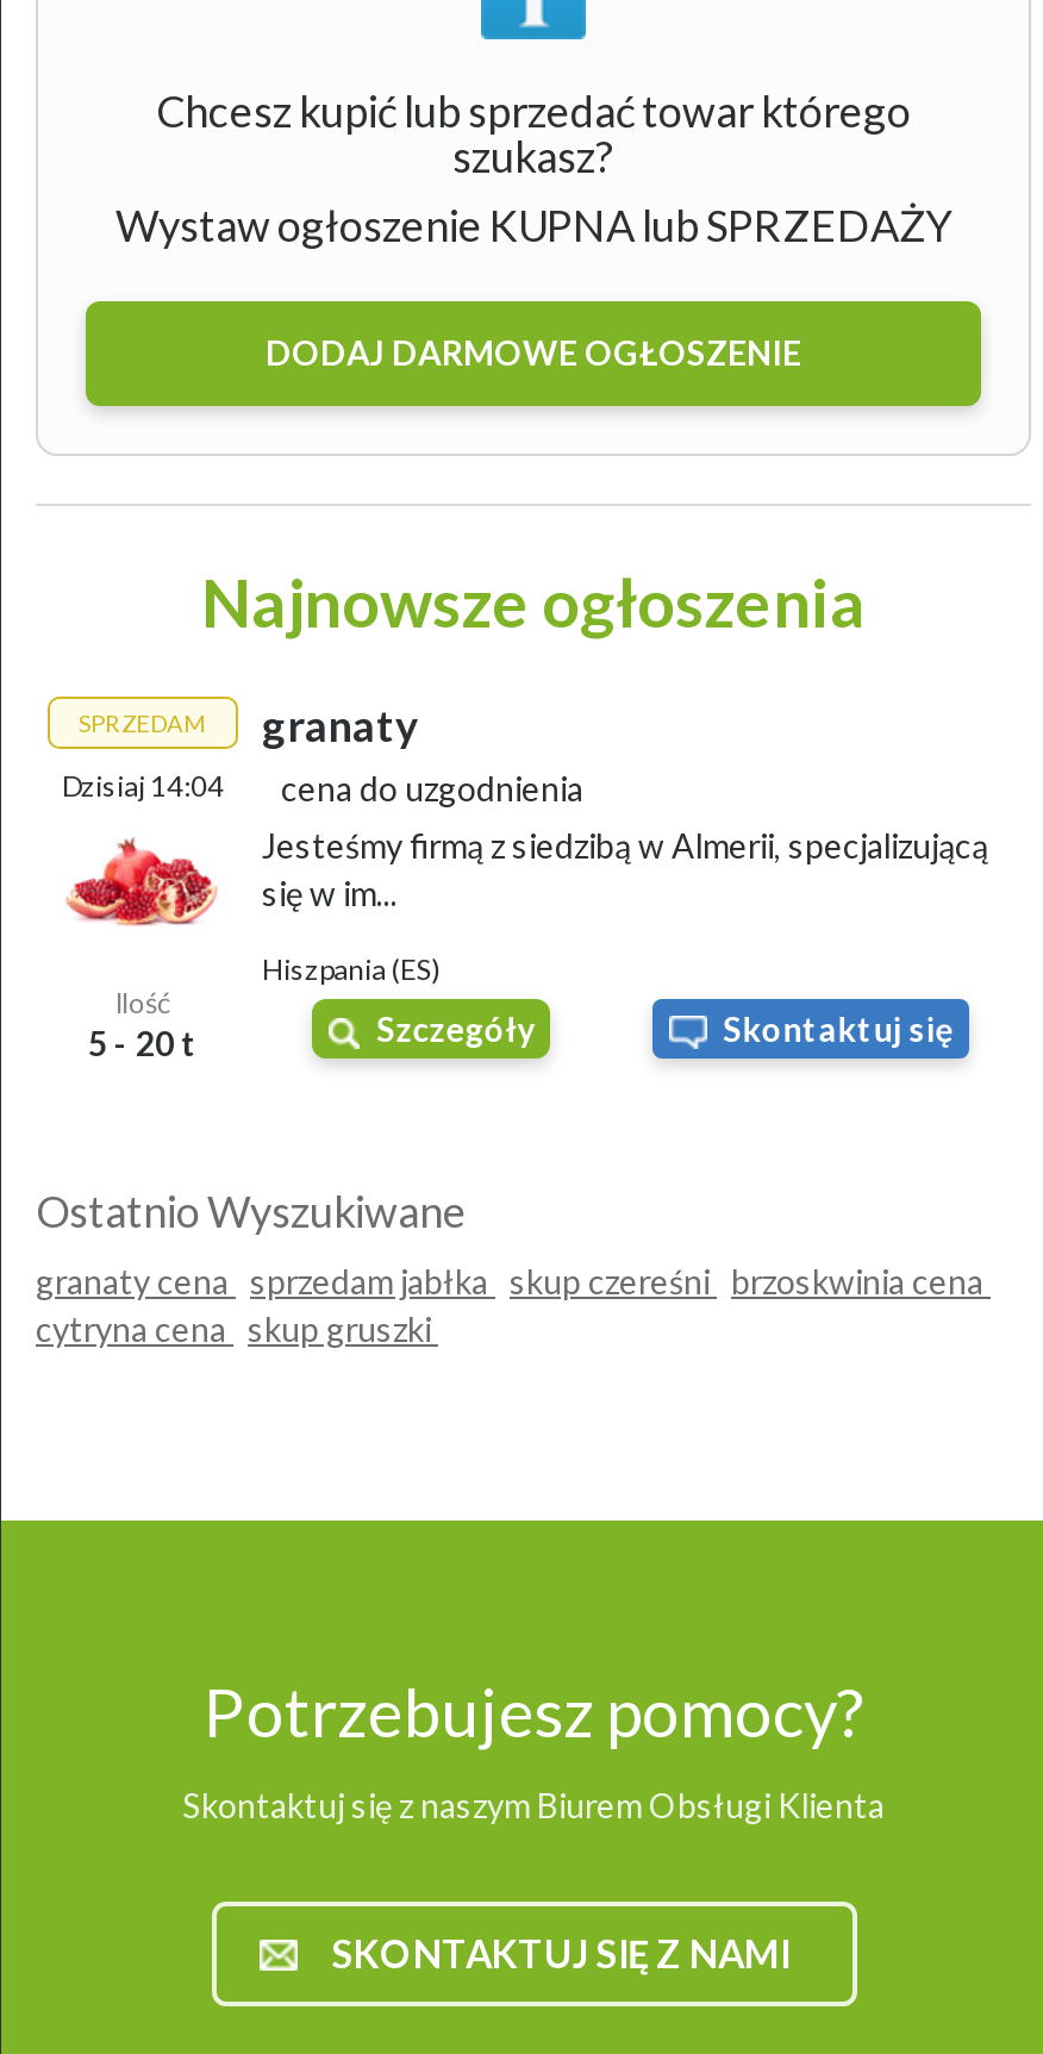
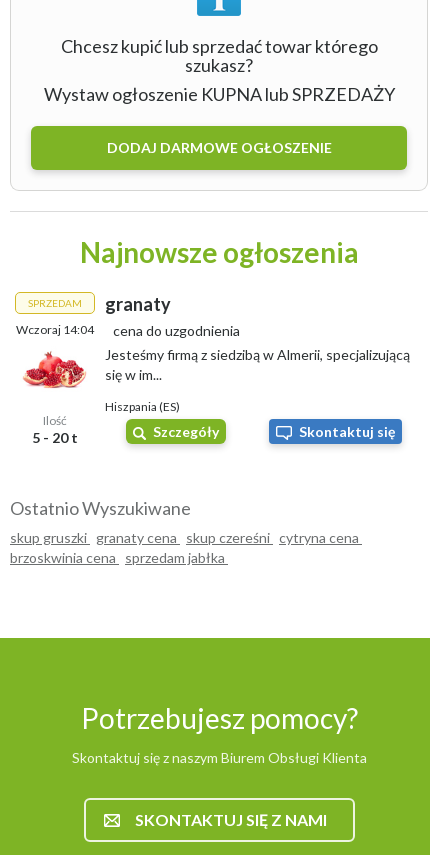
[62,768,583,808] Dzisiaj 14:04 cena do uzgodnienia -> [16,322,240,339] Wczoraj 14:04 cena do uzgodnienia
[36,1261,991,1301] granaty cena sprzedam jabłka skup czereśni brzoskwinia cena -> [10,529,362,546] skup gruszki granaty cena skup czereśni cytryna cena
[36,1308,438,1349] cytryna cena skup gruszki -> [10,549,228,566] brzoskwinia cena sprzedam jabłka

